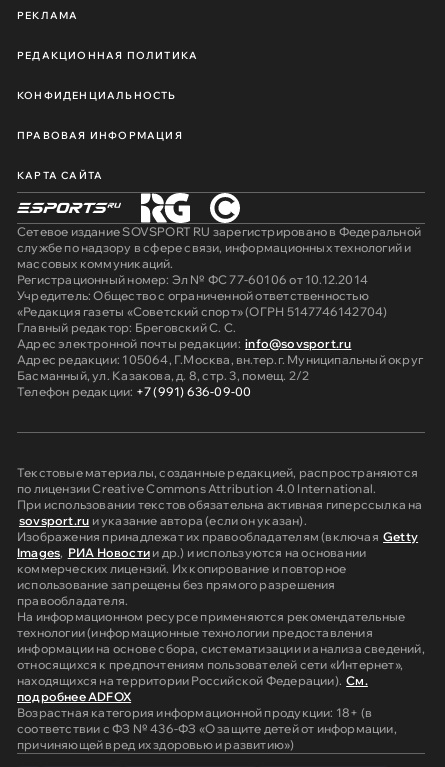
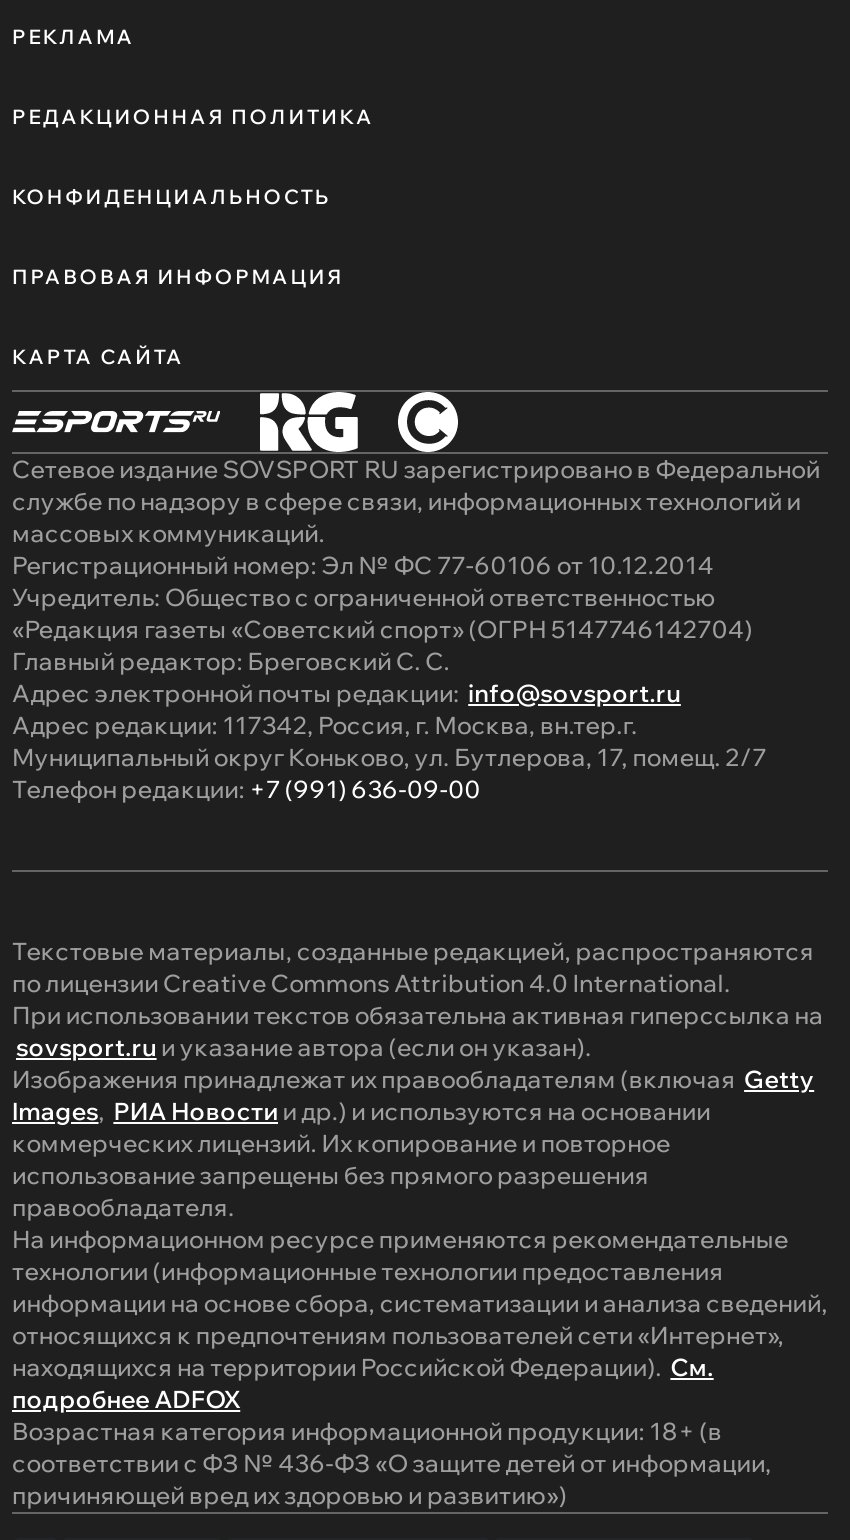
[17,352,423,383] Адрес редакции: 105064, Г.Москва, вн.тер.г. Муниципальный округ | Басманный, ул. Казакова, д. 8, стр. 3, помещ. 2/2 -> [12,711,767,773] Адрес редакции: 117342, Россия, г. Москва, вн.тер.г. | Муниципальный округ Коньково, ул. Бутлерова, 17, помещ. 2/7

